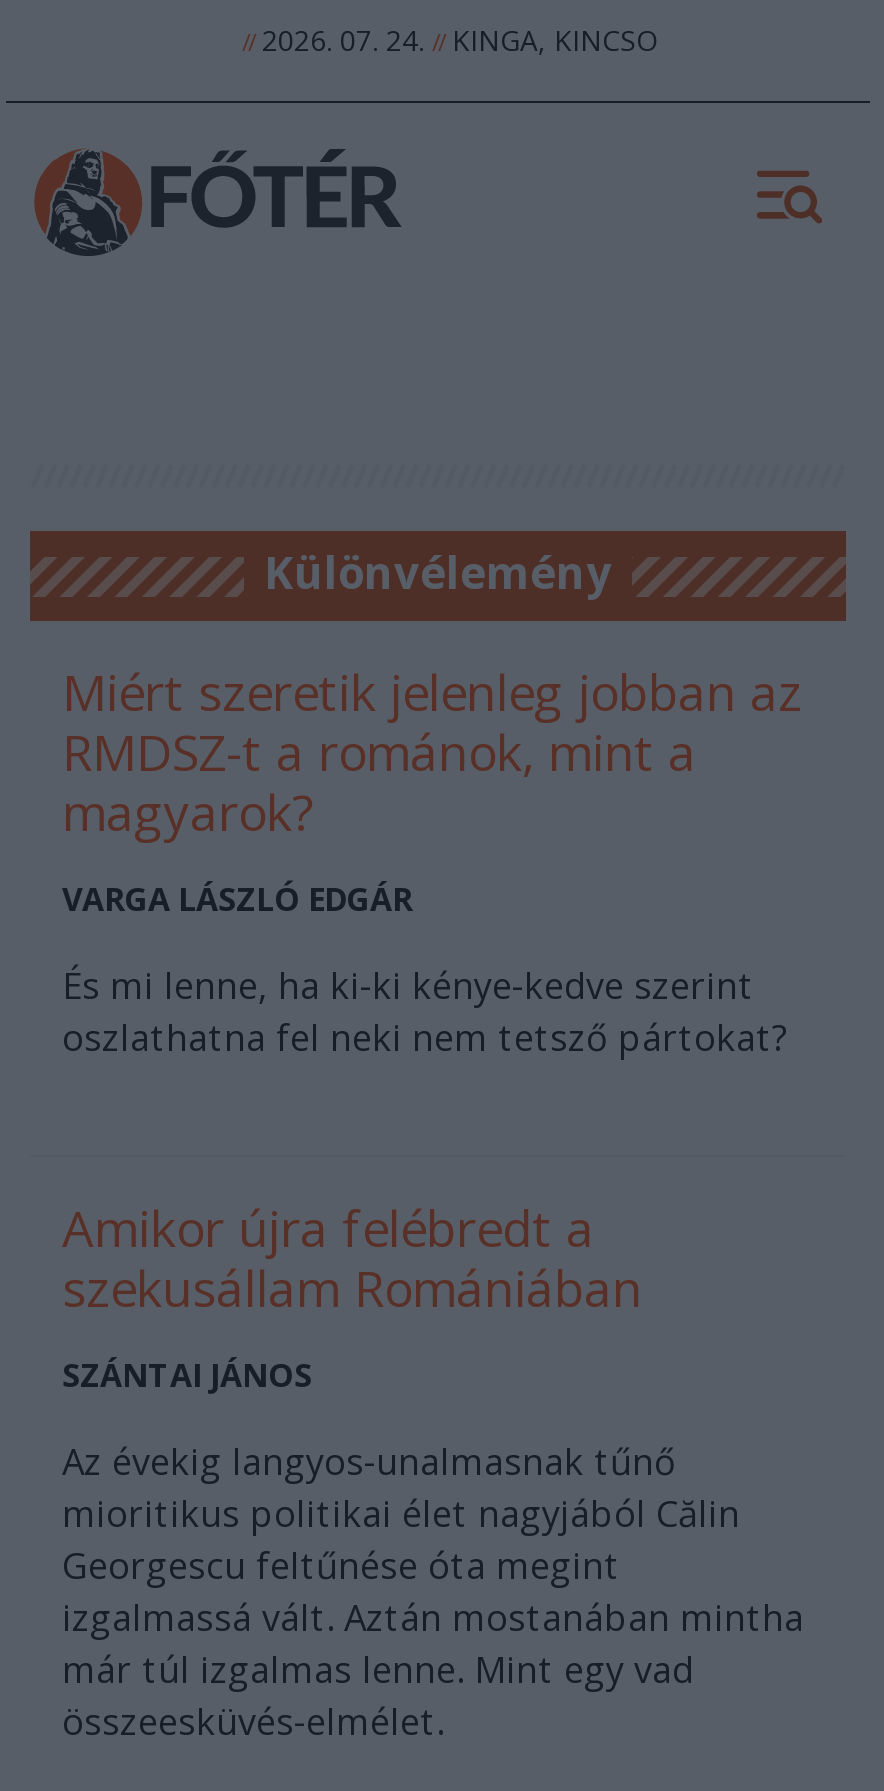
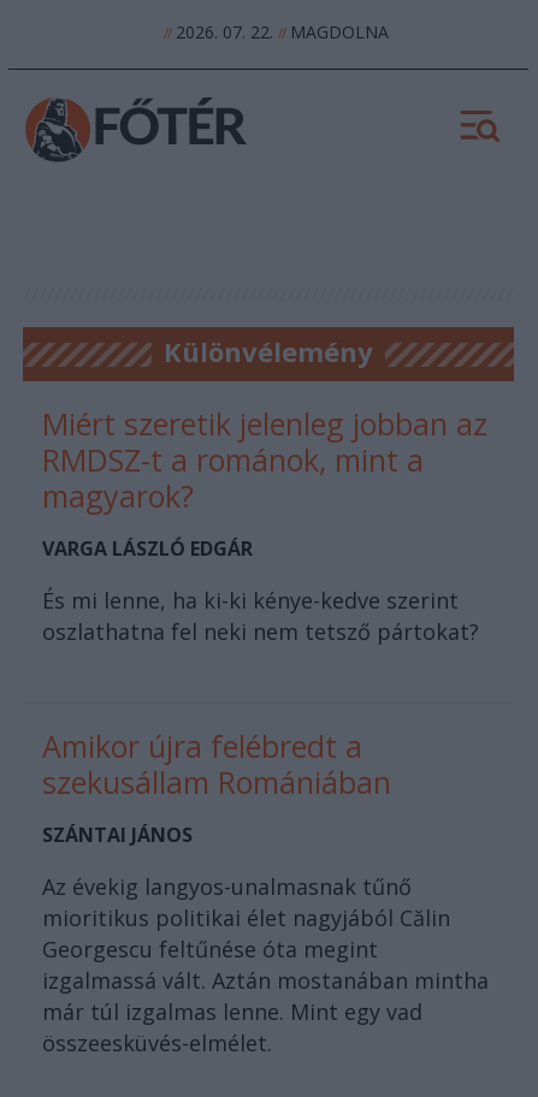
[242,21,658,59] // 2026. 07. 24. // KINGA, KINCSO -> [163,20,388,43] // 2026. 07. 22. // MAGDOLNA

